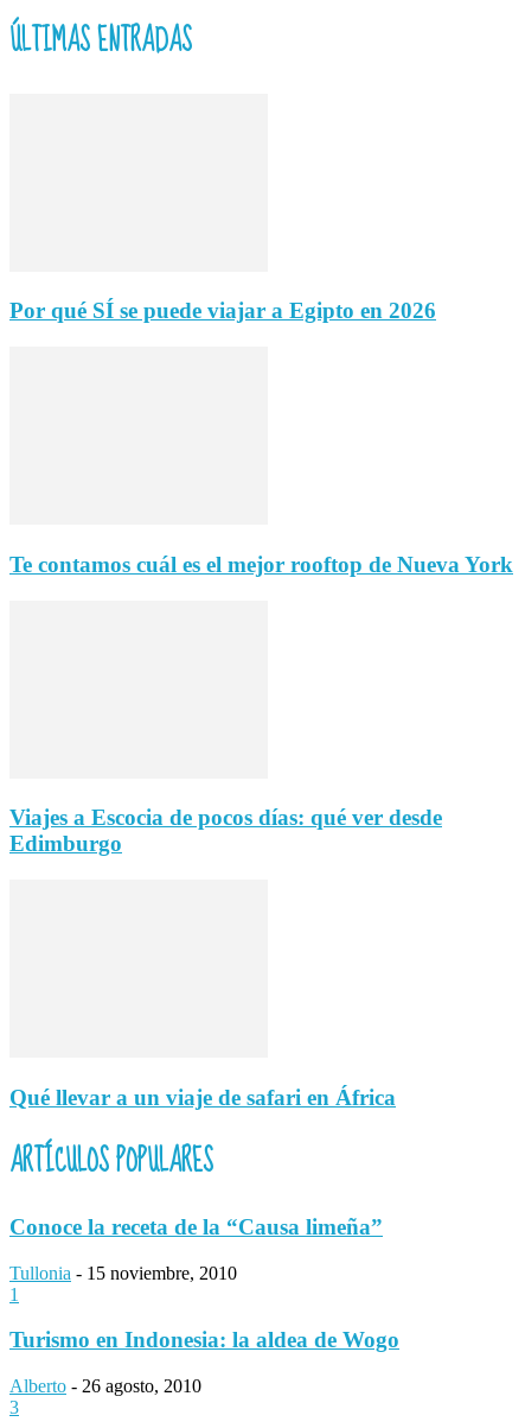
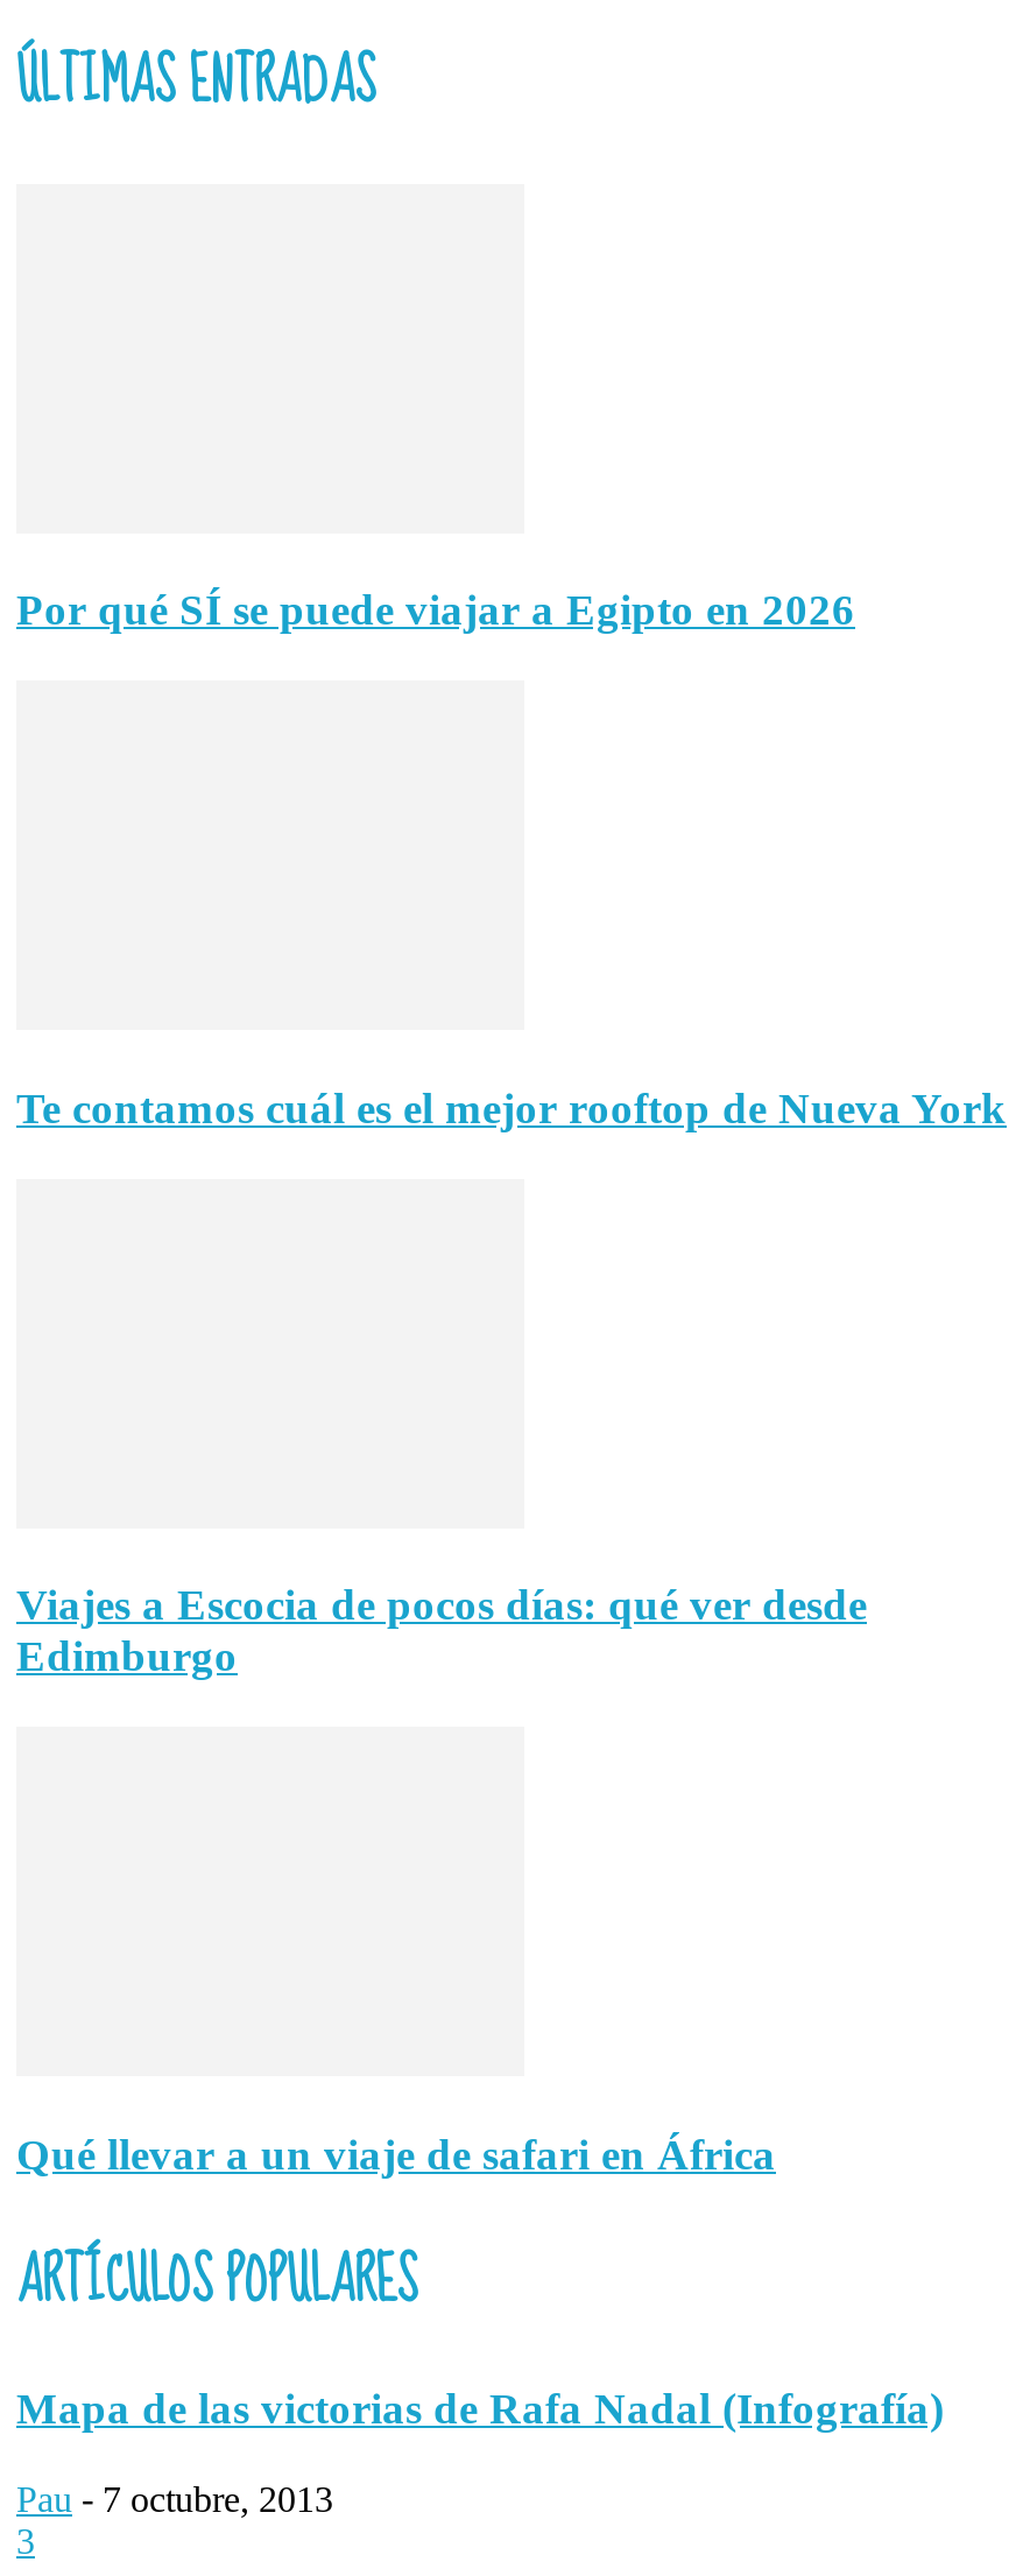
[9,1214,399,1396] Conoce la receta de la “Causa limeña” | Tullonia - 15 noviembre, 2010 | 1 | Turismo en Indonesia: la aldea de Wogo | Alberto - 26 agosto, 2010 -> [16,2383,944,2518] Mapa de las victorias de Rafa Nadal (Infografía) | Pau - 7 octubre, 2013

